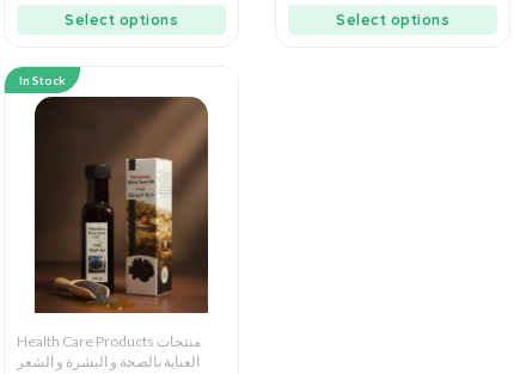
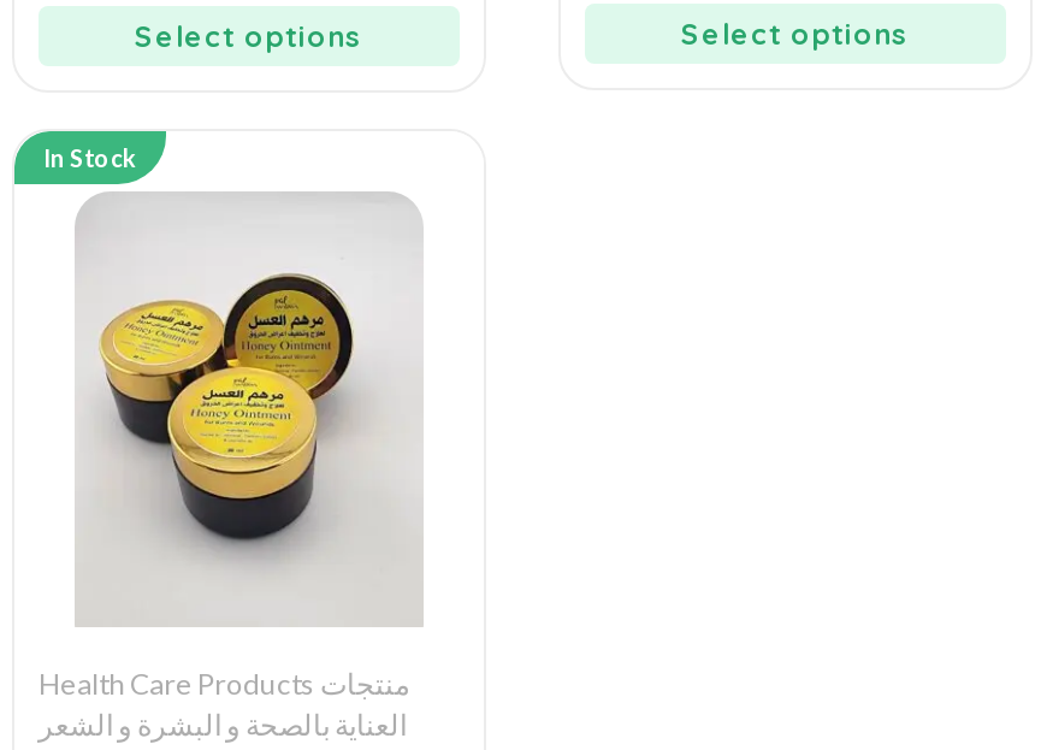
[33,96,209,314] [image] -> [75,191,424,627] [image]

